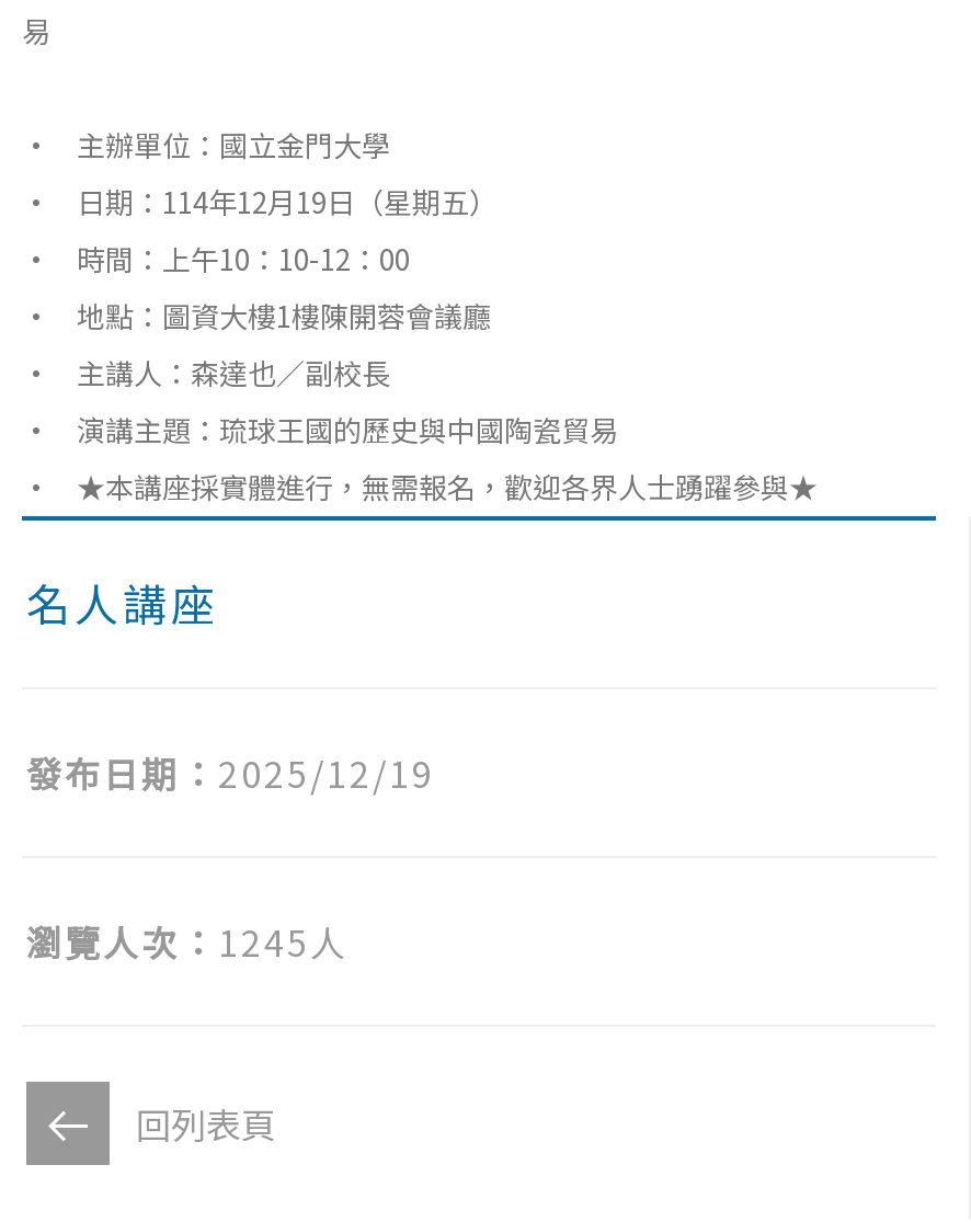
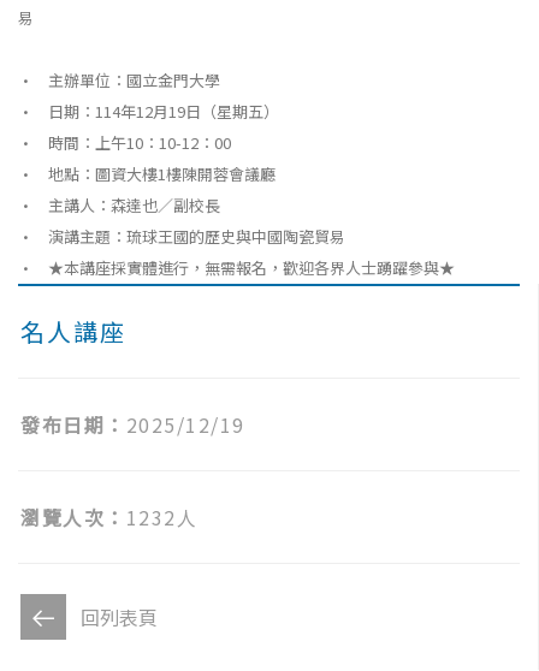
[26,916,349,968] 瀏覽人次：1245人 -> [20,503,197,532] 瀏覽人次：1232人

